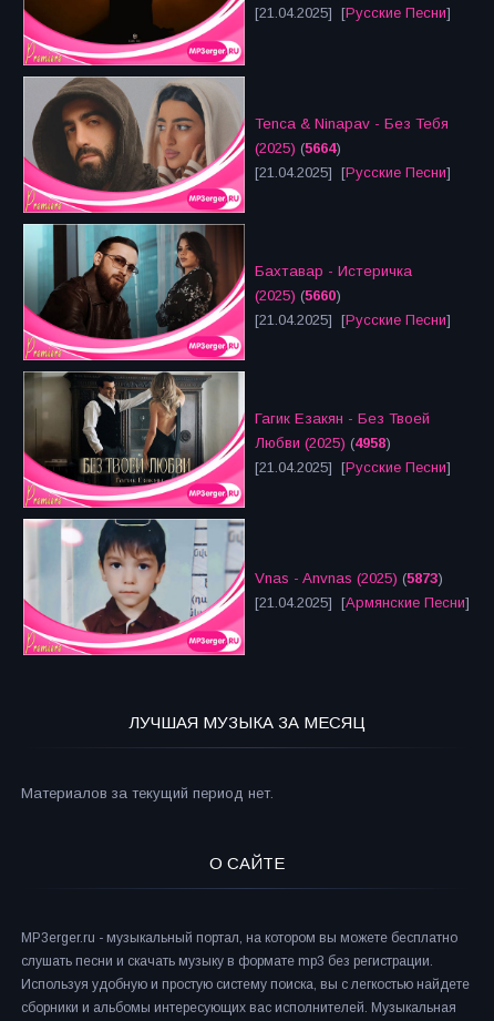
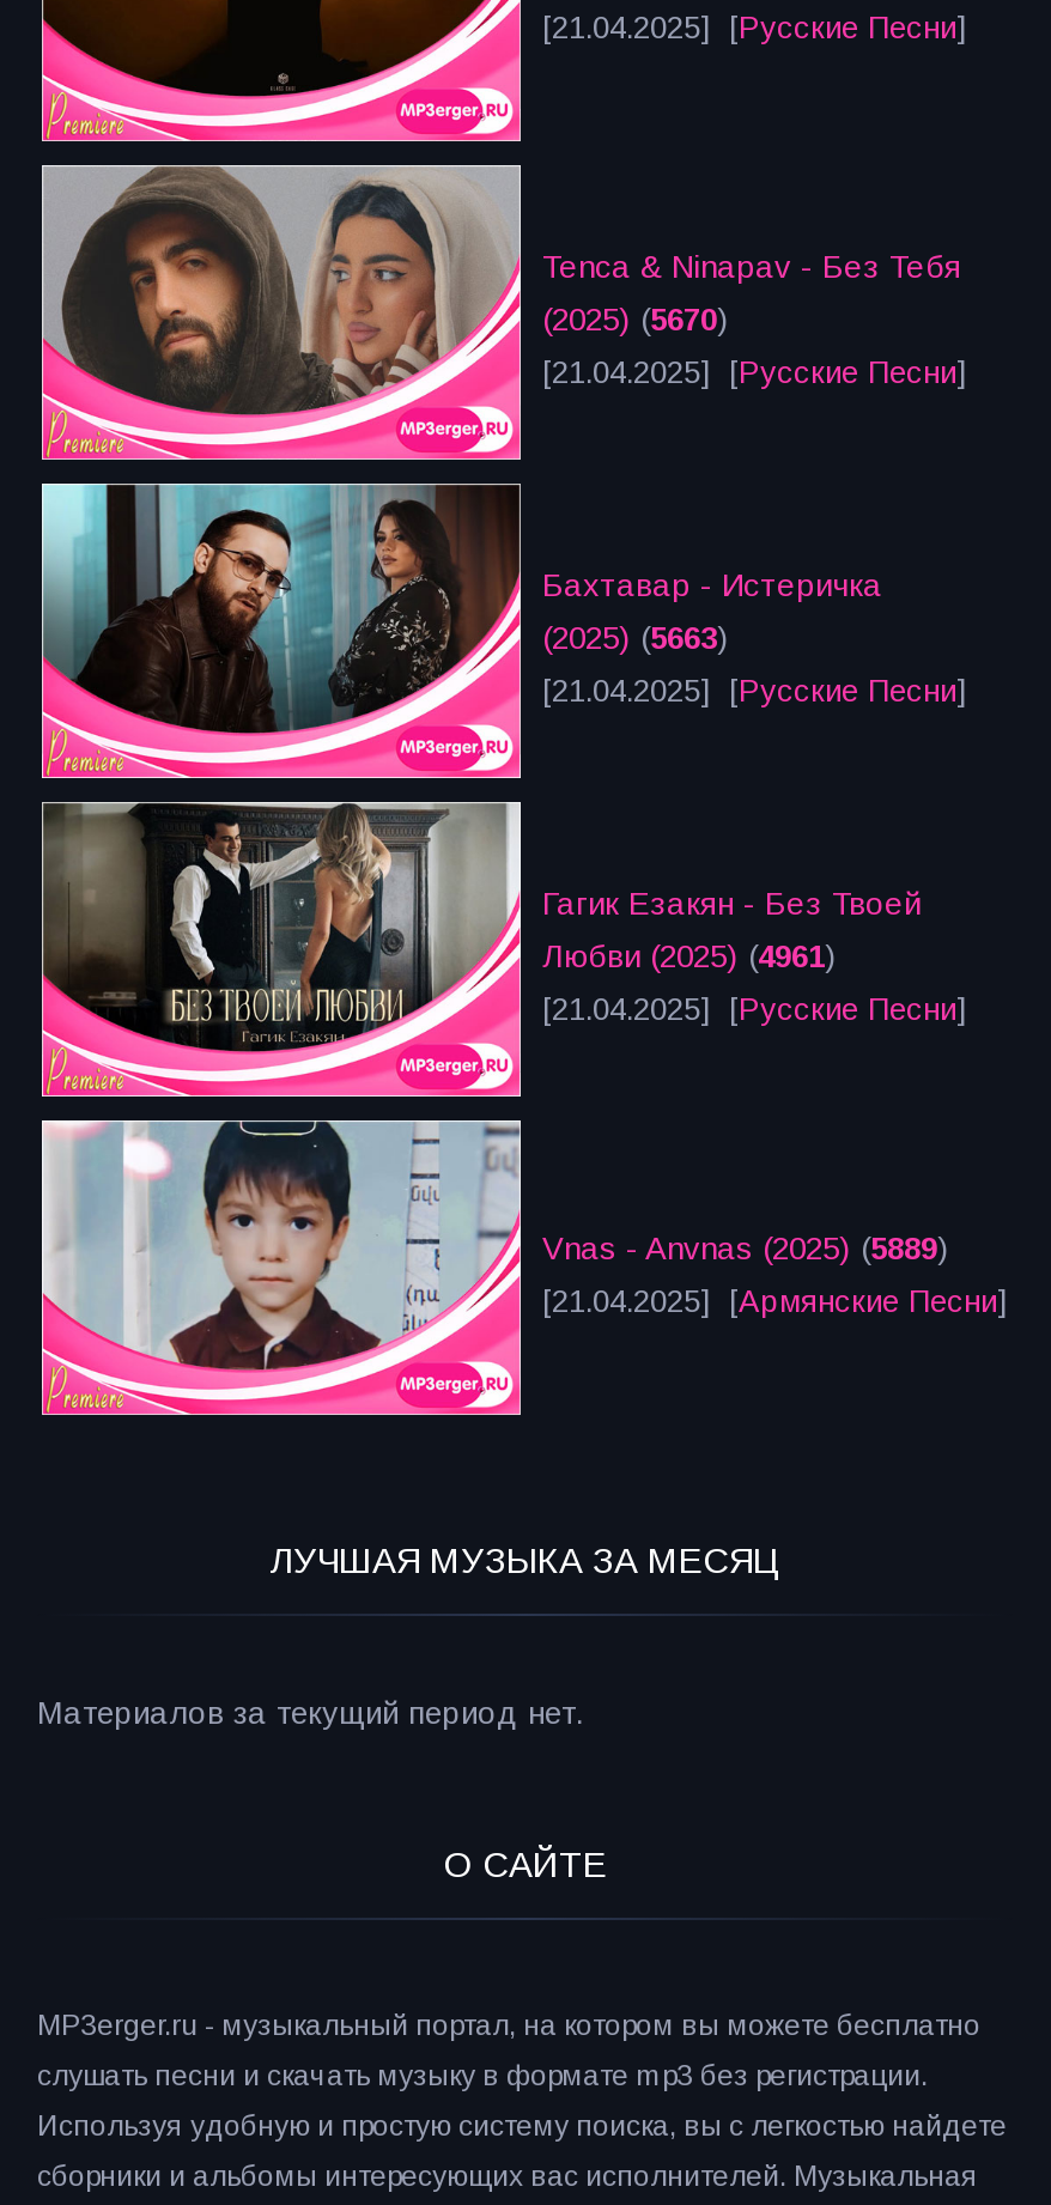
[255,140,341,157] (2025) (5664) -> [542,302,729,338] (2025) (5670)
[255,287,341,304] (2025) (5660) -> [542,621,729,657] (2025) (5663)
[255,435,391,452] Любви (2025) (4958) -> [542,939,837,975] Любви (2025) (4961)
[255,570,443,587] Vnas - Anvnas (2025) (5873) -> [542,1231,949,1267] Vnas - Anvnas (2025) (5889)

